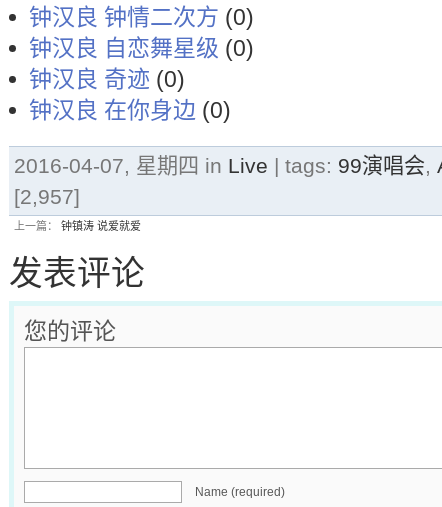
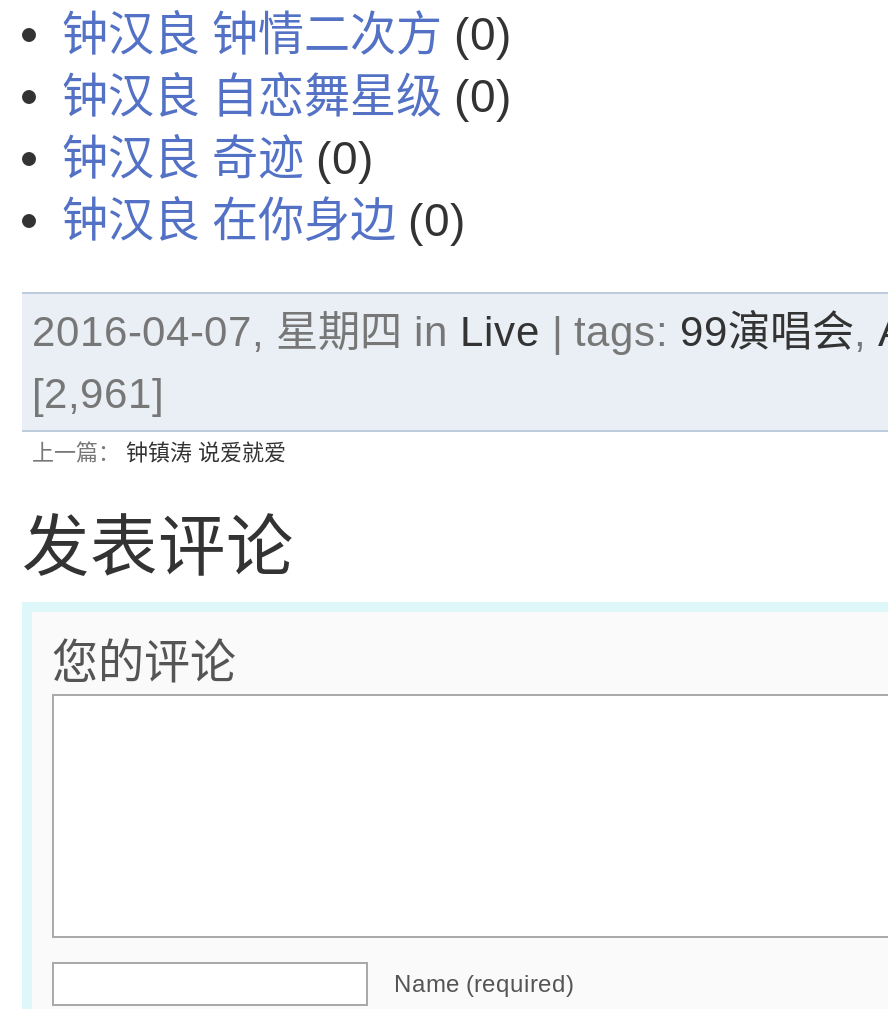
[14,185,80,208] [2,957] -> [32,370,164,416] [2,961]

